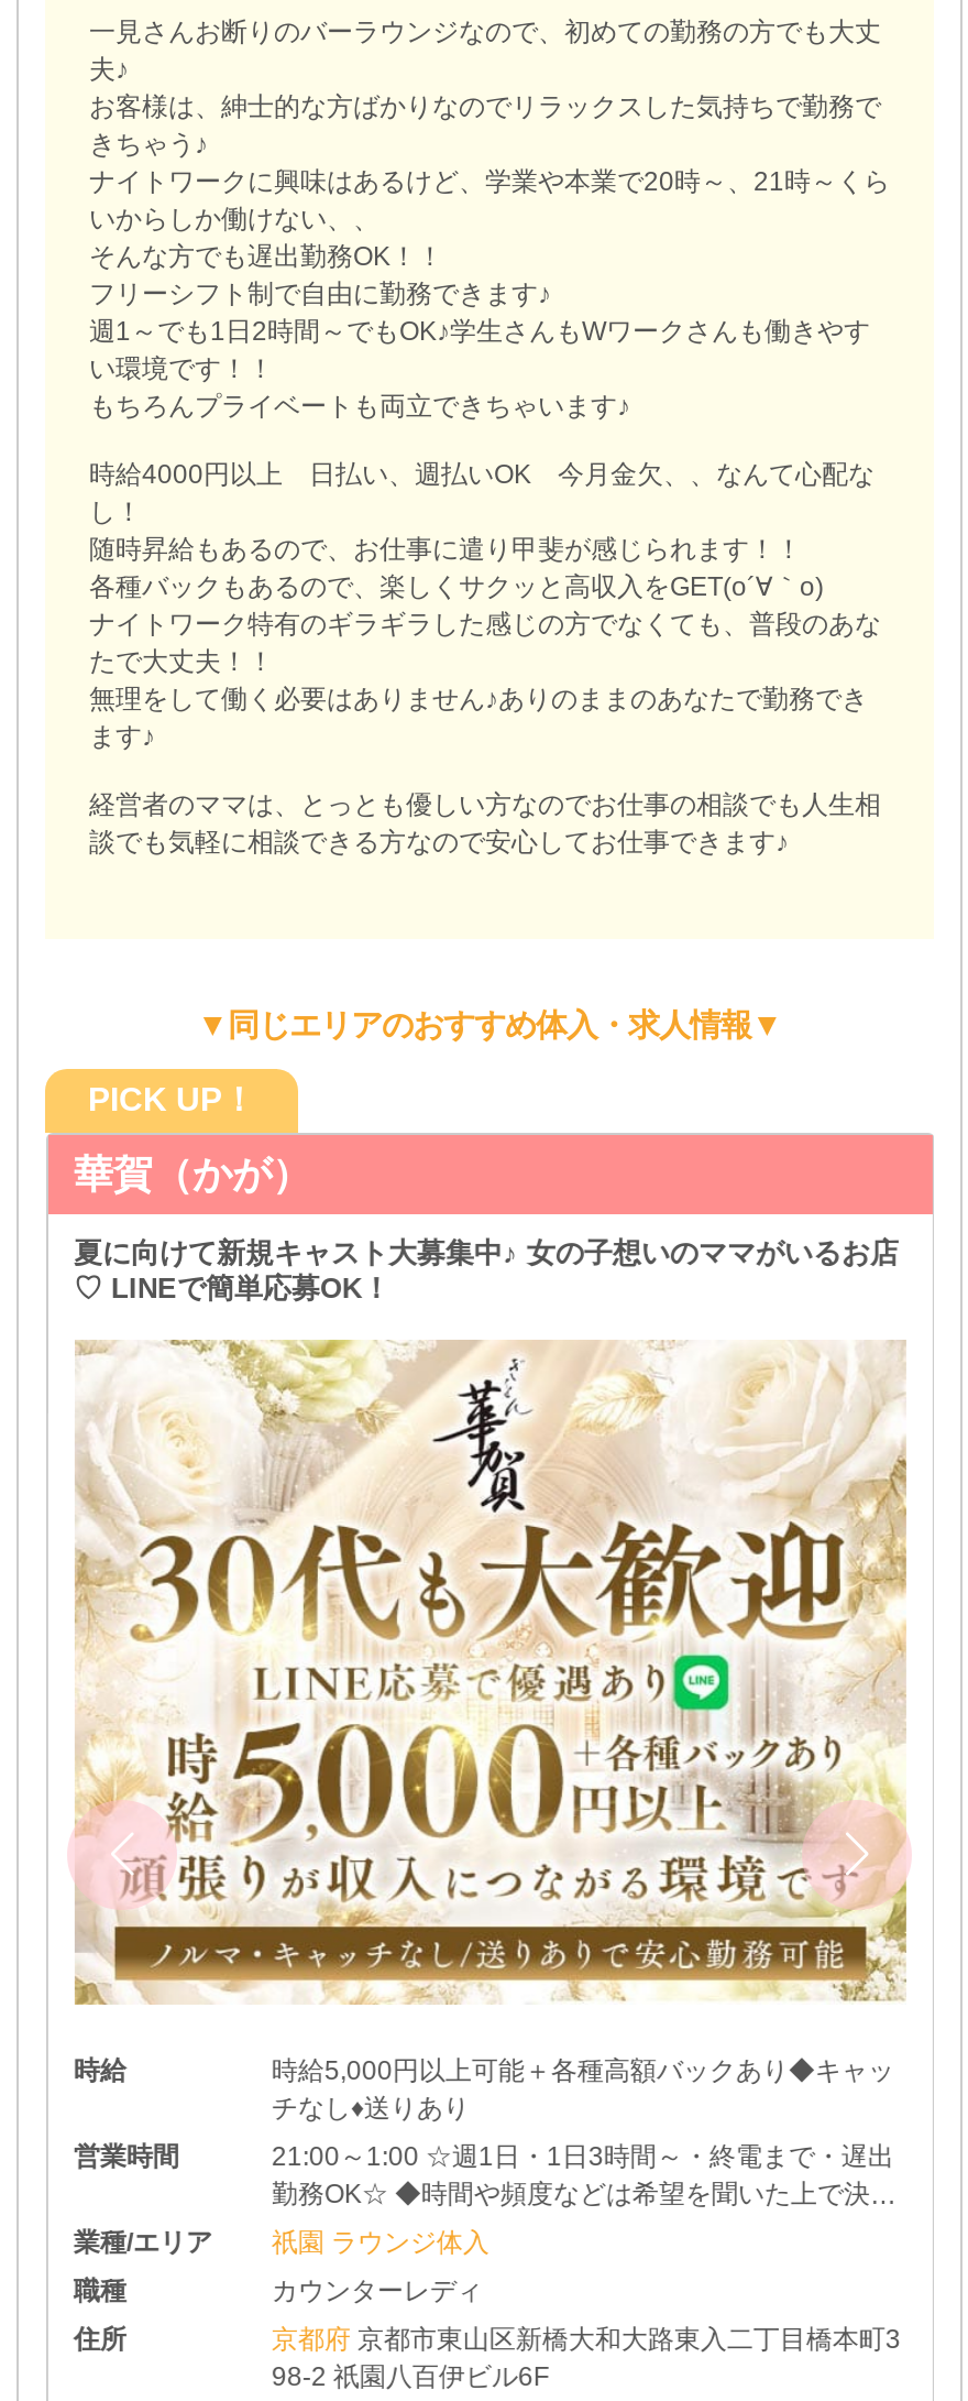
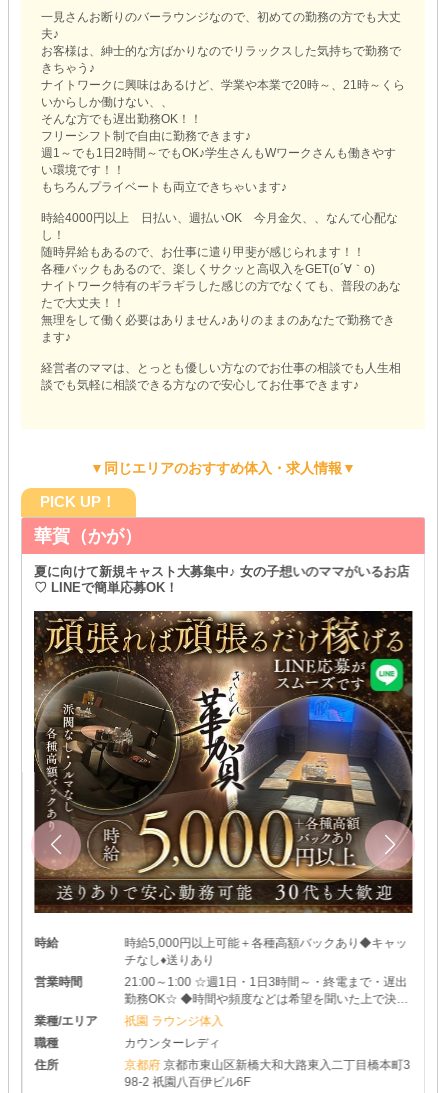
[74,1338,908,2007] [image] -> [33,610,414,914] [image]

